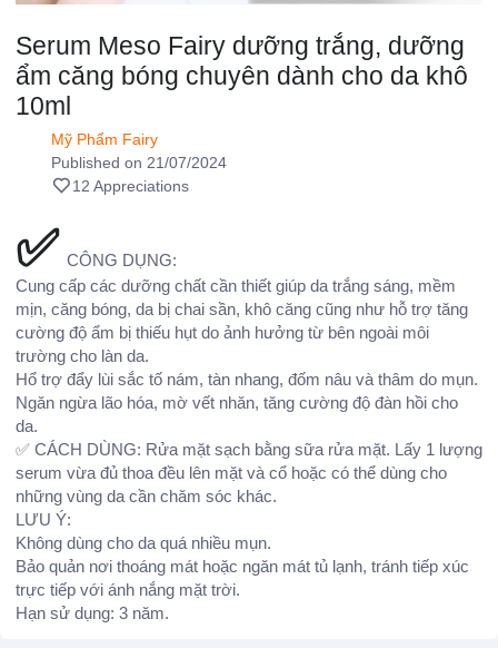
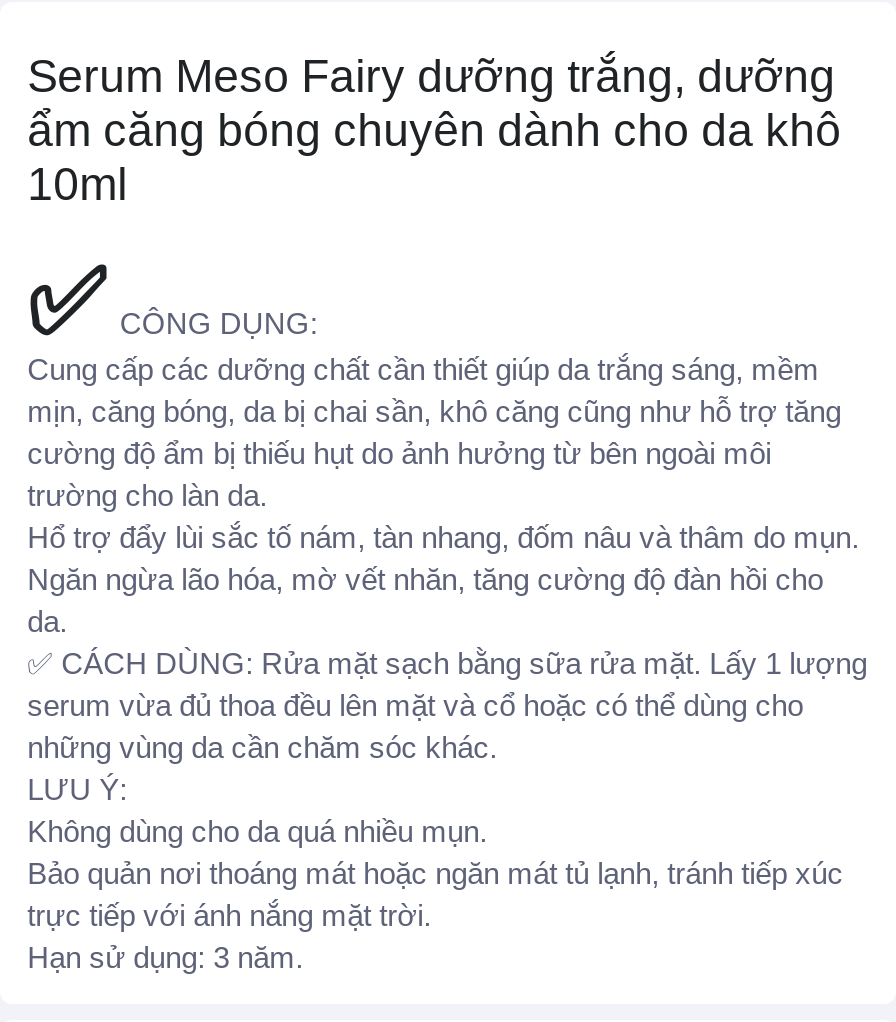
[51,130,226,194] Mỹ Phẩm Fairy | Published on 21/07/2024 | 12 Appreciations -> none

